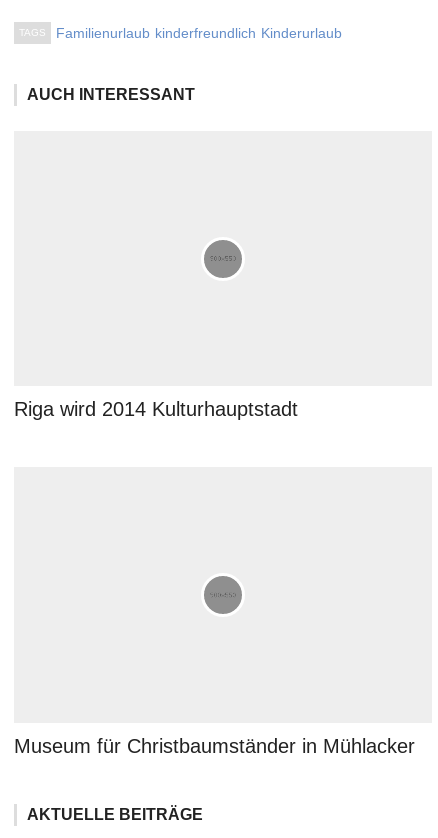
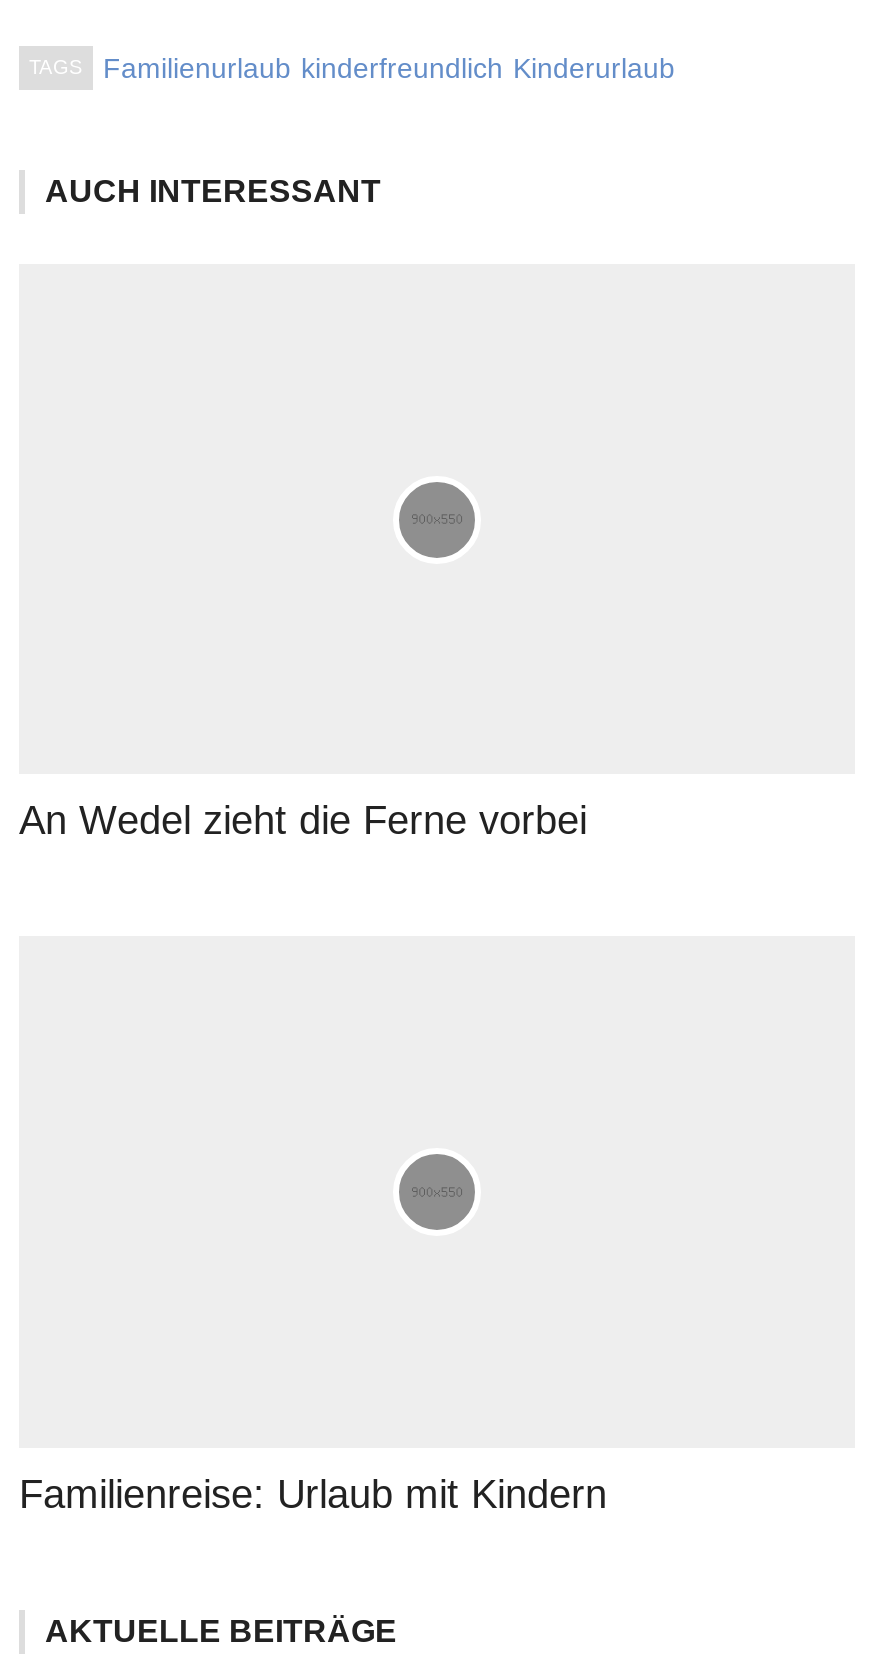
[14,398,298,420] Riga wird 2014 Kulturhauptstadt -> [19,799,587,843] An Wedel zieht die Ferne vorbei
[14,735,415,757] Museum für Christbaumständer in Mühlacker -> [19,1472,607,1516] Familienreise: Urlaub mit Kindern

